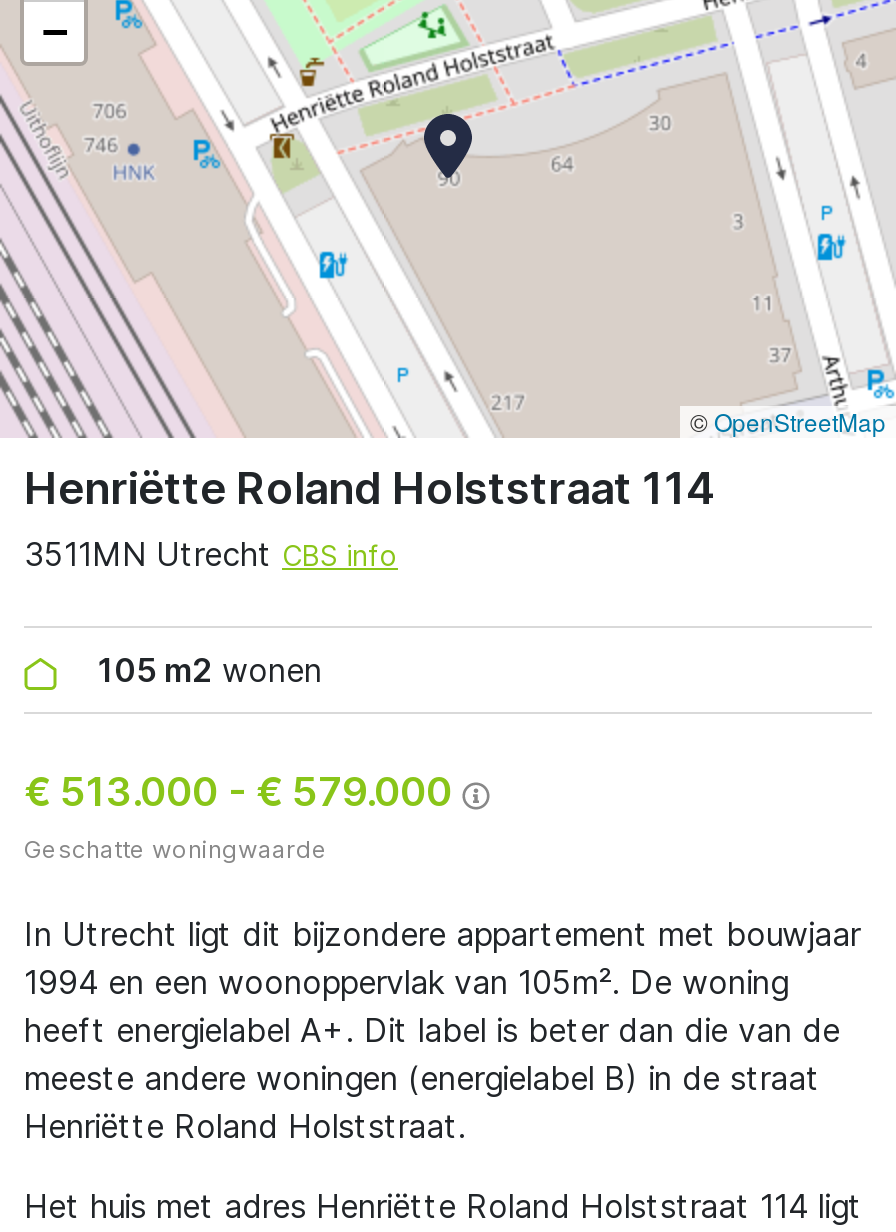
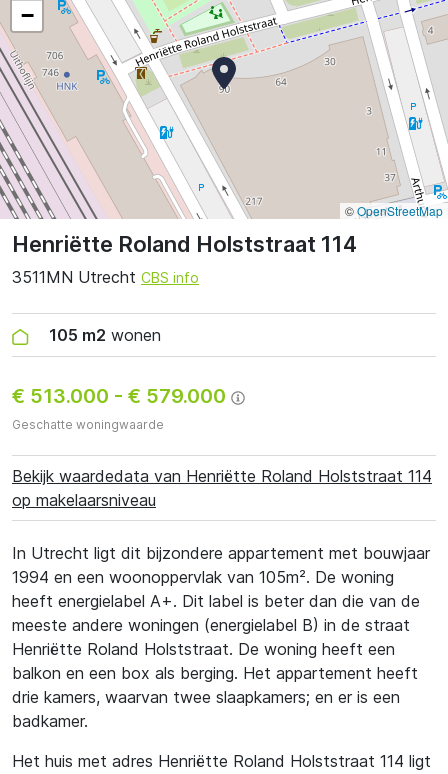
none -> [12,466,432,510] Bekijk waardedata van Henriëtte Roland Holststraat 114 | op makelaarsniveau
[24,1106,466,1146] Henriëtte Roland Holststraat. -> [12,639,418,731] Henriëtte Roland Holststraat. De woning heeft een | balkon en een box als berging. Het appartement heeft | drie kamers, waarvan twee slaapkamers; en er is een | badkamer.

